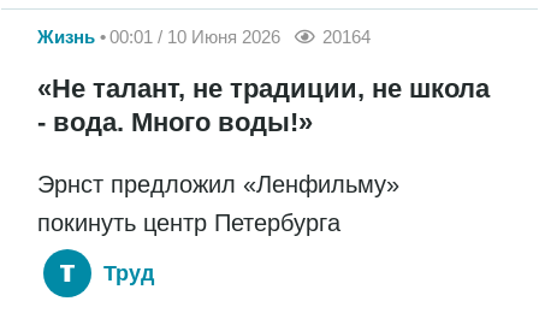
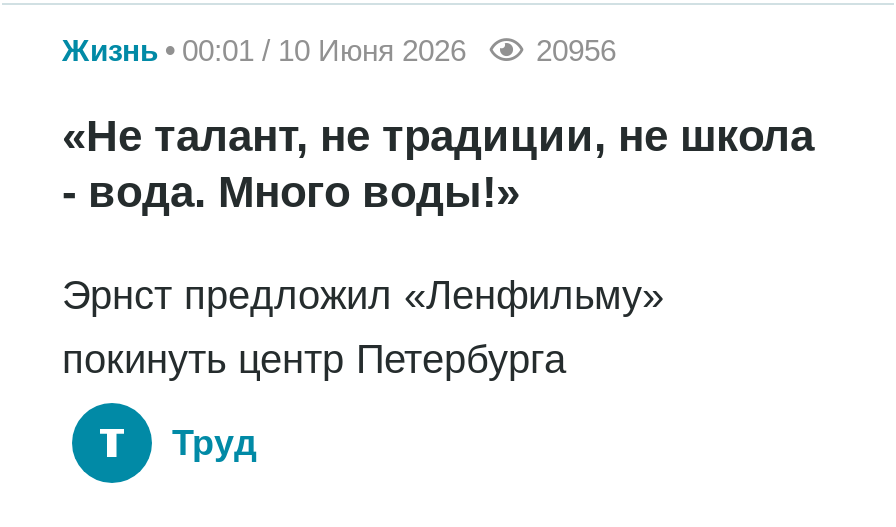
[322,27,371,47] 20164 -> [536,33,616,67] 20956

